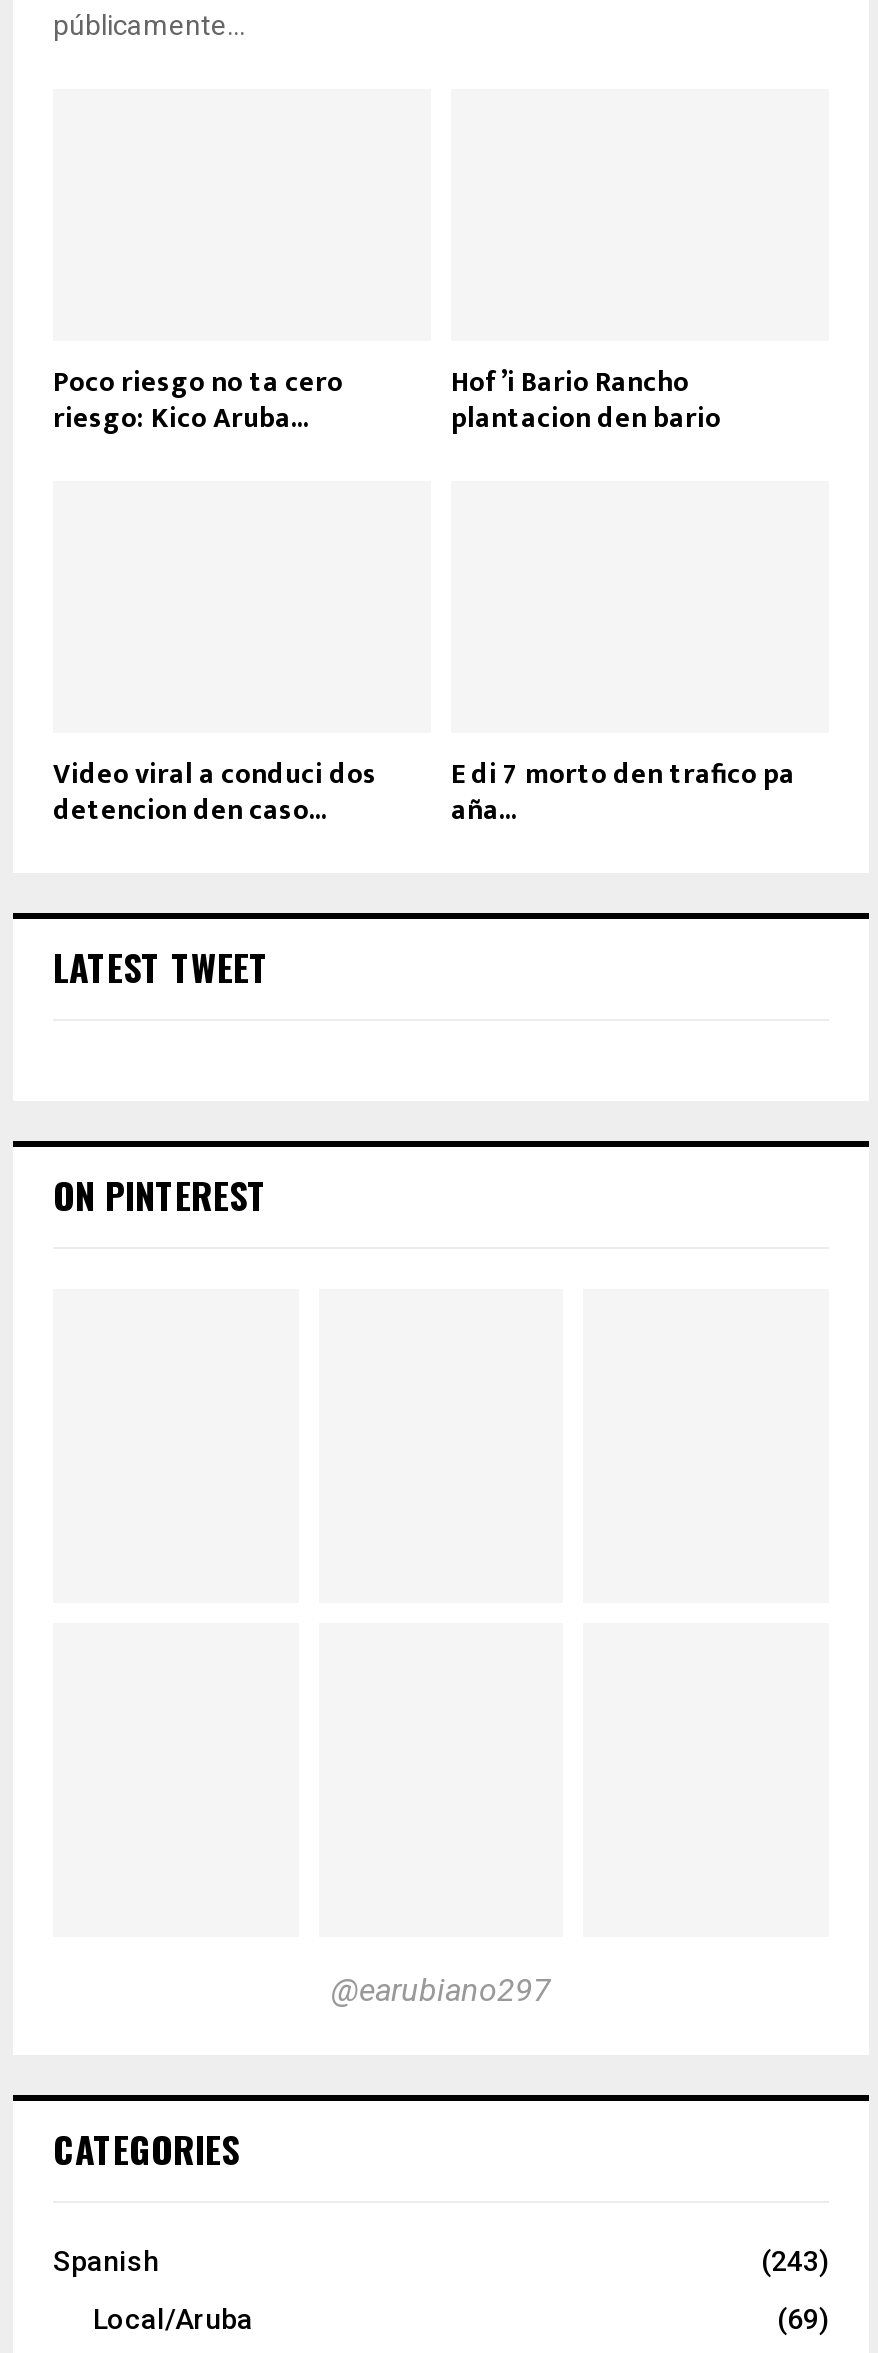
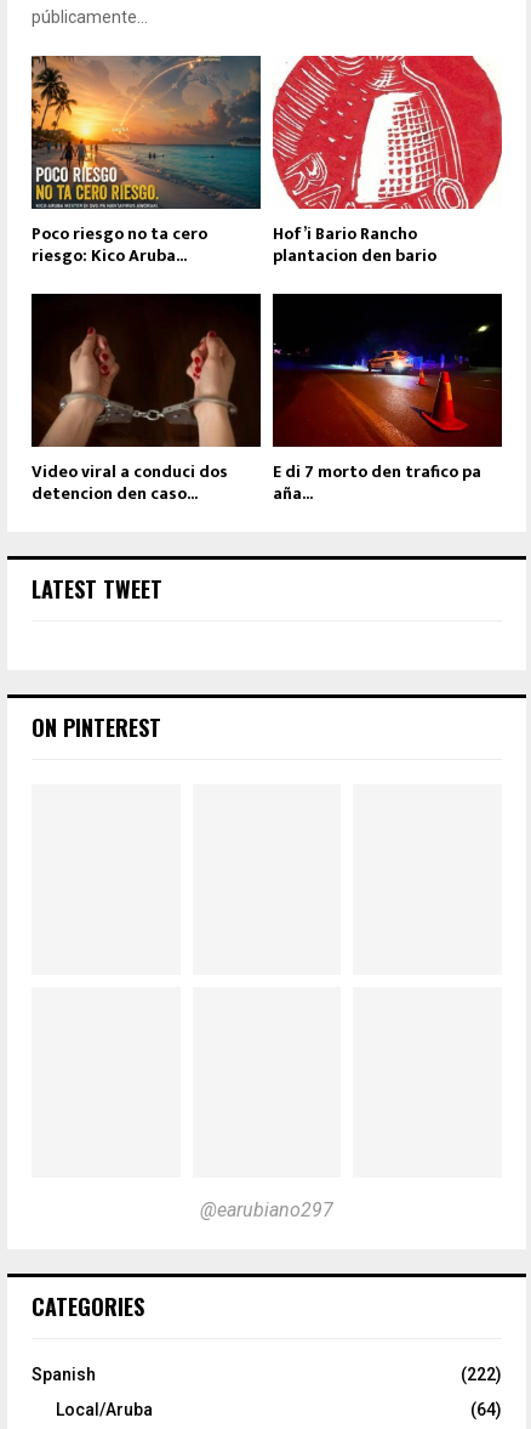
none -> [30,55,262,210] [image]
none -> [272,55,503,210] [image]
none -> [30,293,262,448] [image]
none -> [272,293,503,448] [image]
[761,2244,829,2276] (243) -> [461,1364,502,1384] (222)
[777,2302,829,2334] (69) -> [470,1399,502,1419] (64)

